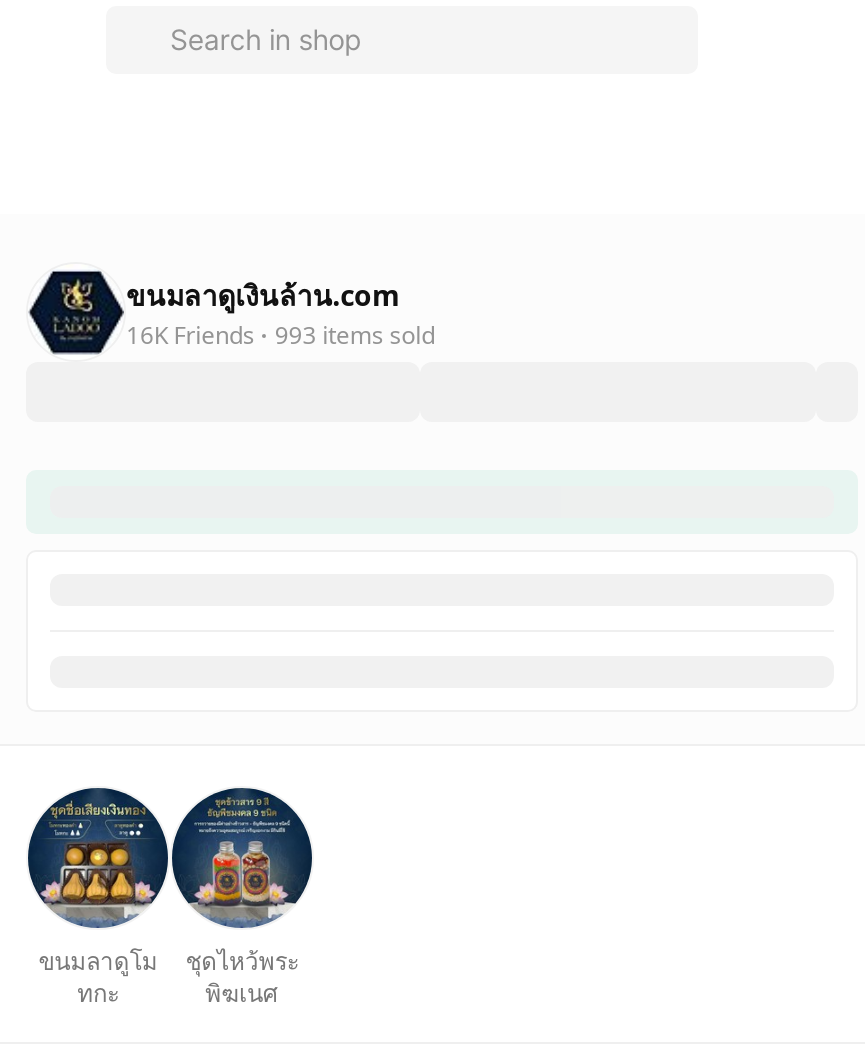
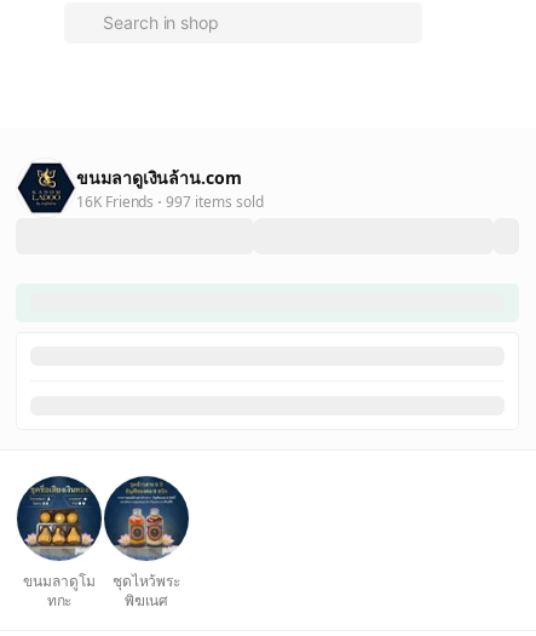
[126,318,435,352] 16K Friends 993 items sold -> [76,191,263,212] 16K Friends 997 items sold

